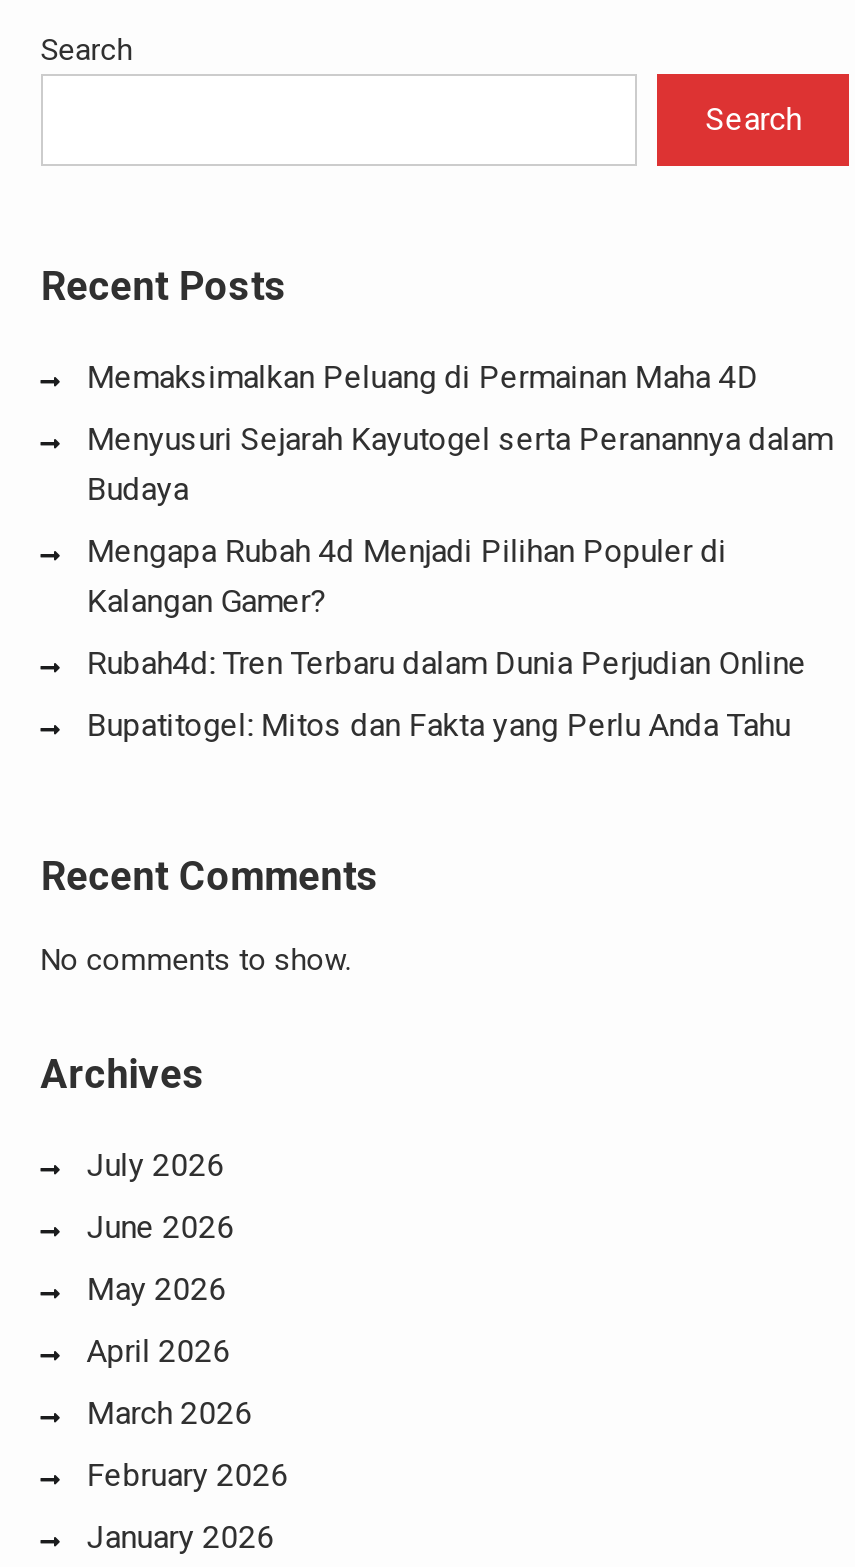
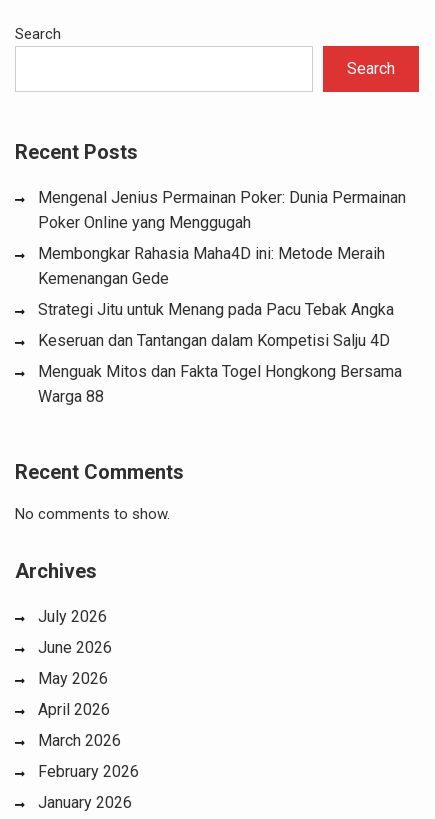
[86,359,758,397] Memaksimalkan Peluang di Permainan Maha 4D -> [38,188,406,232] Mengenal Jenius Permainan Poker: Dunia Permainan | Poker Online yang Menggugah
[86,421,832,509] Menyusuri Sejarah Kayutogel serta Peranannya dalam | Budaya -> [38,244,385,288] Membongkar Rahasia Maha4D ini: Metode Meraih | Kemenangan Gede
[86,533,726,621] Mengapa Rubah 4d Menjadi Pilihan Populer di | Kalangan Gamer? -> [38,300,394,319] Strategi Jitu untuk Menang pada Pacu Tebak Angka
[86,645,806,683] Rubah4d: Tren Terbaru dalam Dunia Perjudian Online -> [38,331,390,350] Keseruan dan Tantangan dalam Kompetisi Salju 4D
[86,707,790,745] Bupatitogel: Mitos dan Fakta yang Perlu Anda Tahu -> [38,362,402,406] Menguak Mitos dan Fakta Togel Hongkong Bersama | Warga 88

